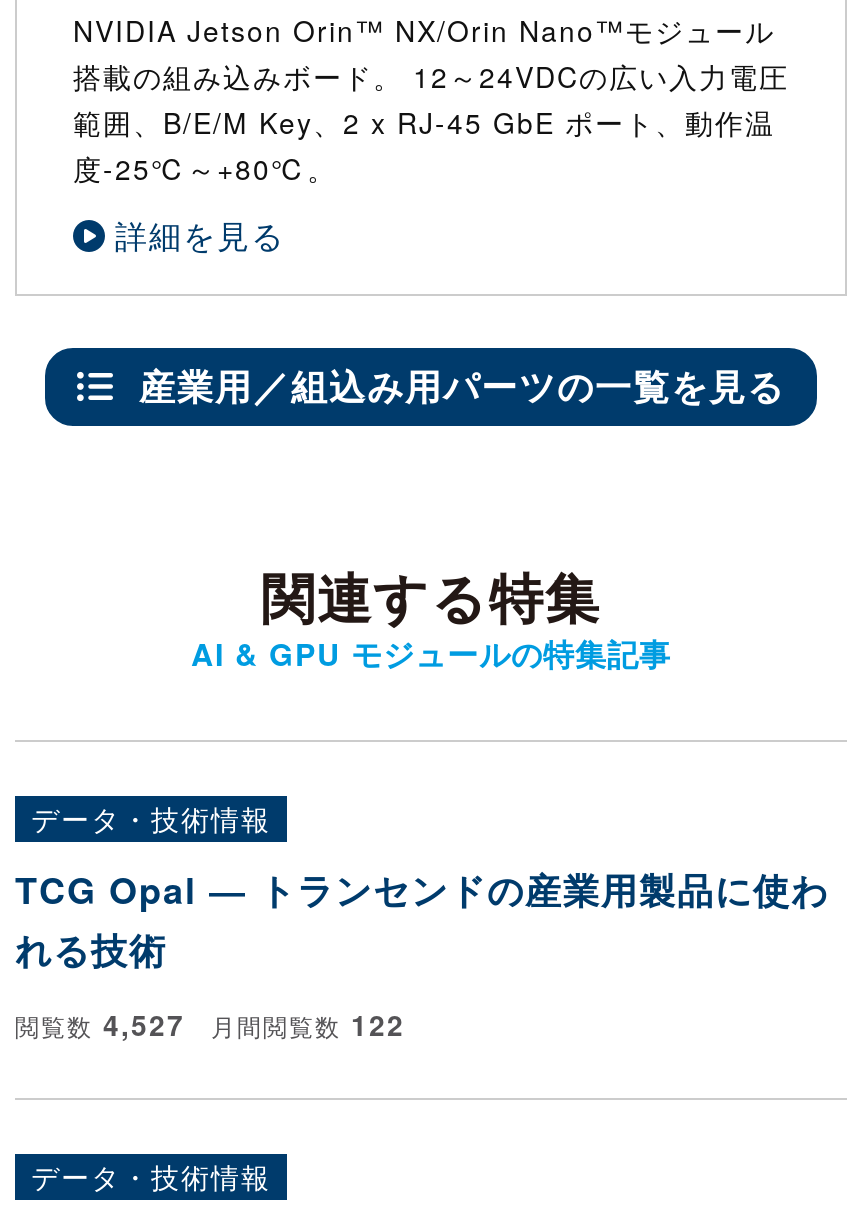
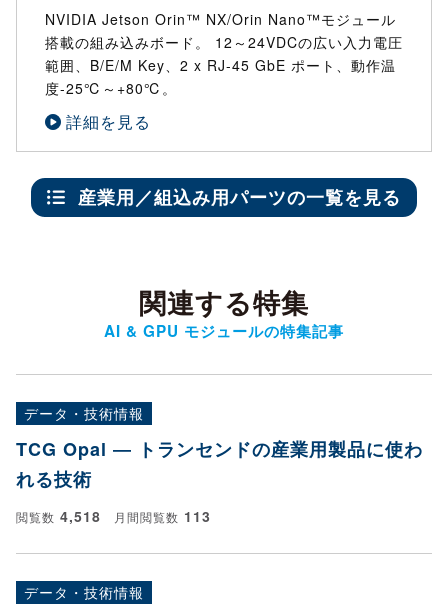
[15,1004,185,1044] 閲覧数 4,527 -> [16,506,101,526] 閲覧数 4,518
[211,1004,405,1044] 月間閲覧数 122 -> [114,506,211,526] 月間閲覧数 113

